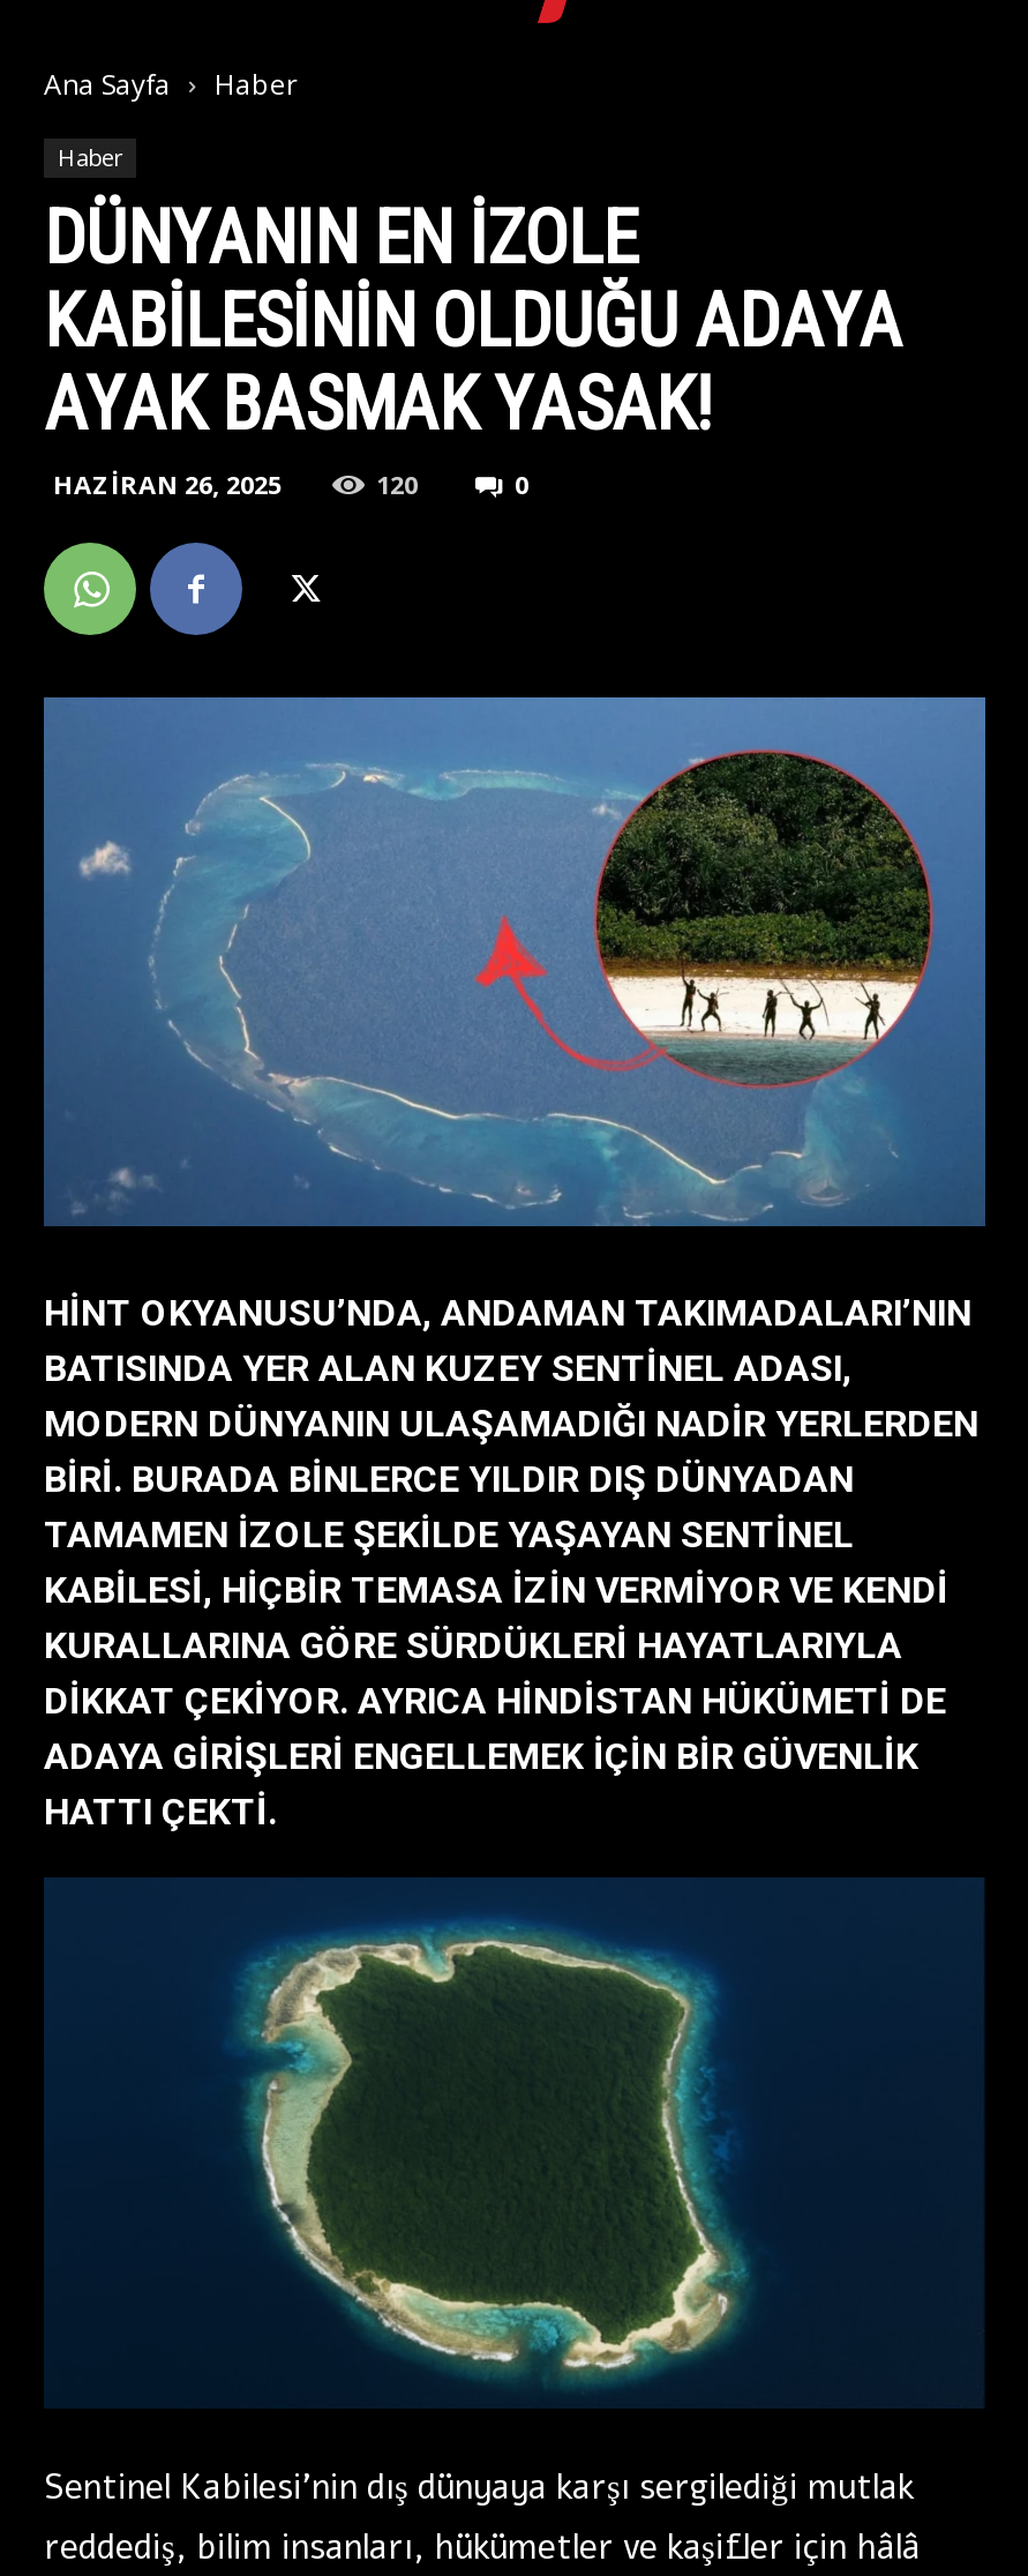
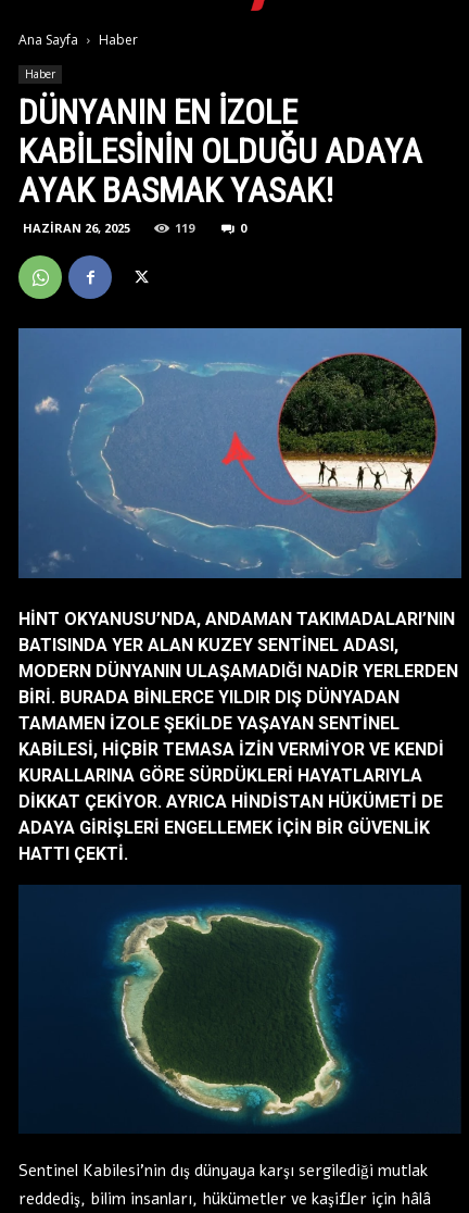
[376,466,418,501] 120 -> [175,220,194,236] 119

